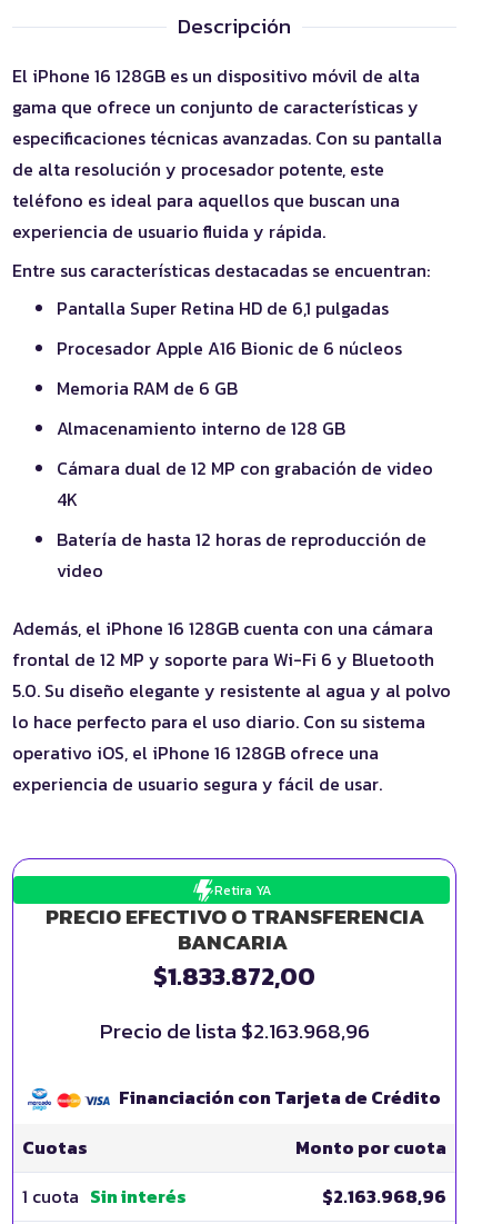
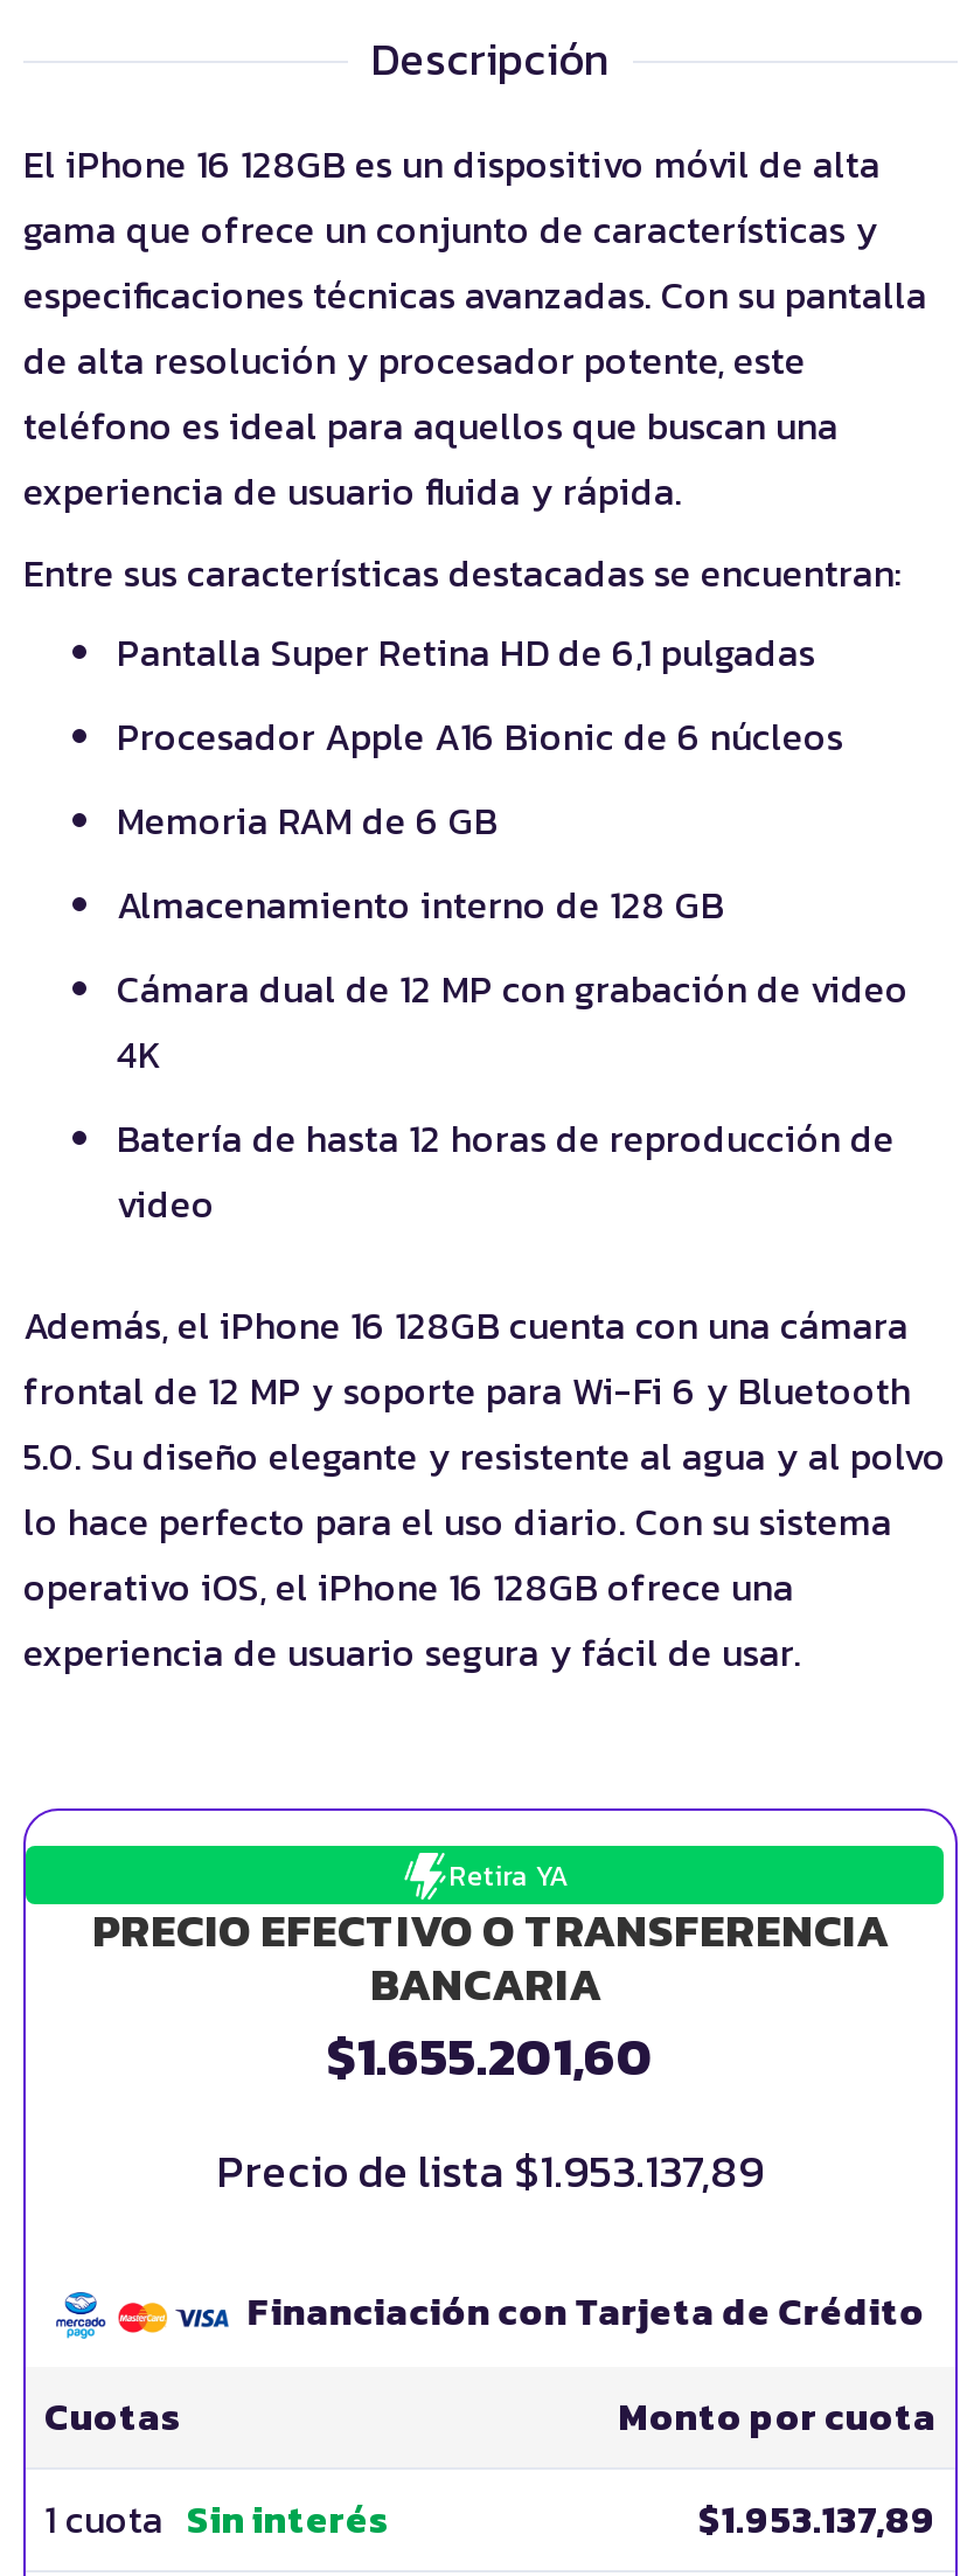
[153,957,315,995] $1.833.872,00 -> [327,2016,654,2096] $1.655.201,60
[99,1015,369,1047] Precio de lista $2.163.968,96 -> [217,2138,764,2206] Precio de lista $1.953.137,89
[322,1183,446,1210] $2.163.968,96 -> [698,2491,937,2547] $1.953.137,89

